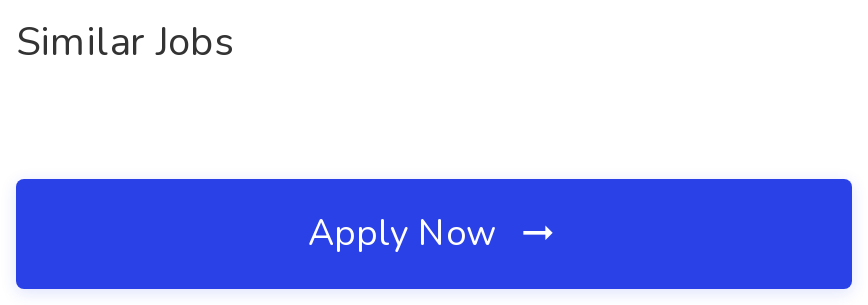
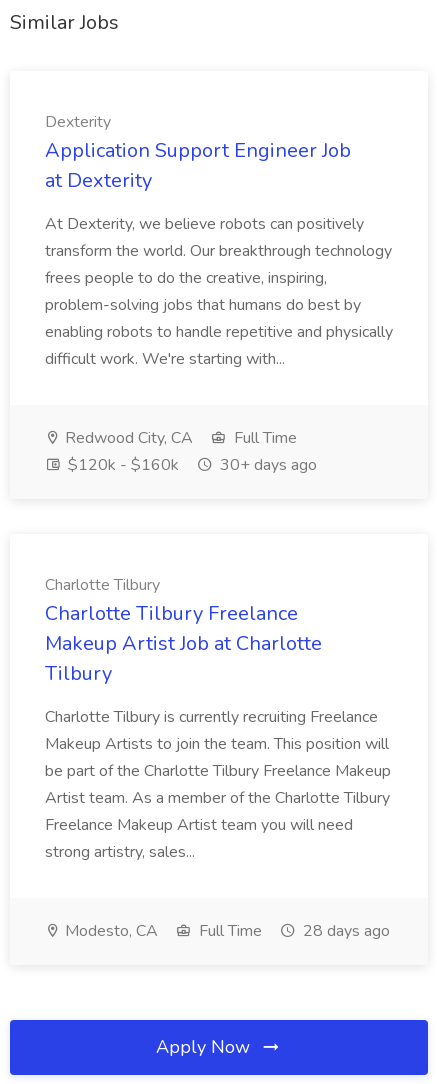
none -> [45,111,393,370] Dexterity | Application Support Engineer Job | at Dexterity | At Dexterity, we believe robots can positively | transform the world. Our breakthrough technology | frees people to do the creative, inspiring, | problem-solving jobs that humans do best by | enabling robots to handle repetitive and physically | difficult work. We're starting with...
none -> [45,574,391,863] Charlotte Tilbury | Charlotte Tilbury Freelance | Makeup Artist Job at Charlotte | Tilbury | Charlotte Tilbury is currently recruiting Freelance | Makeup Artists to join the team. This position will | be part of the Charlotte Tilbury Freelance Makeup | Artist team. As a member of the Charlotte Tilbury | Freelance Makeup Artist team you will need | strong artistry, sales...
none -> [61,427,317,476] Redwood City, CA | Full Time | $120k - $160k | 30+ days ago
none -> [61,920,390,942] Modesto, CA | Full Time | 28 days ago

